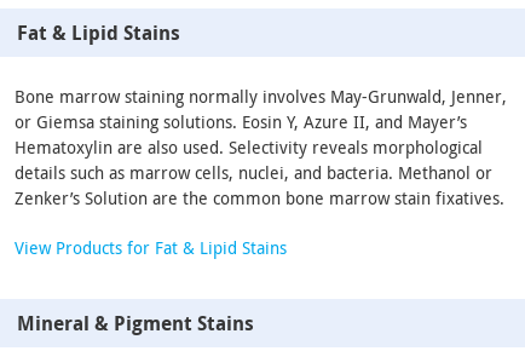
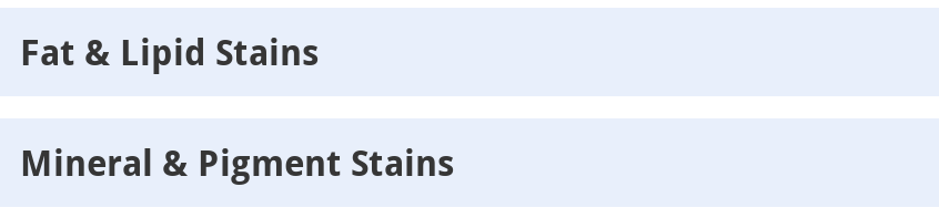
[15,84,507,259] Bone marrow staining normally involves May-Grunwald, Jenner, | or Giemsa staining solutions. Eosin Y, Azure II, and Mayer’s | Hematoxylin are also used. Selectivity reveals morphological | details such as marrow cells, nuclei, and bacteria. Methanol or | Zenker’s Solution are the common bone marrow stain fixatives. | View Products for Fat & Lipid Stains -> none

